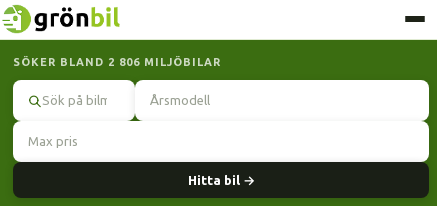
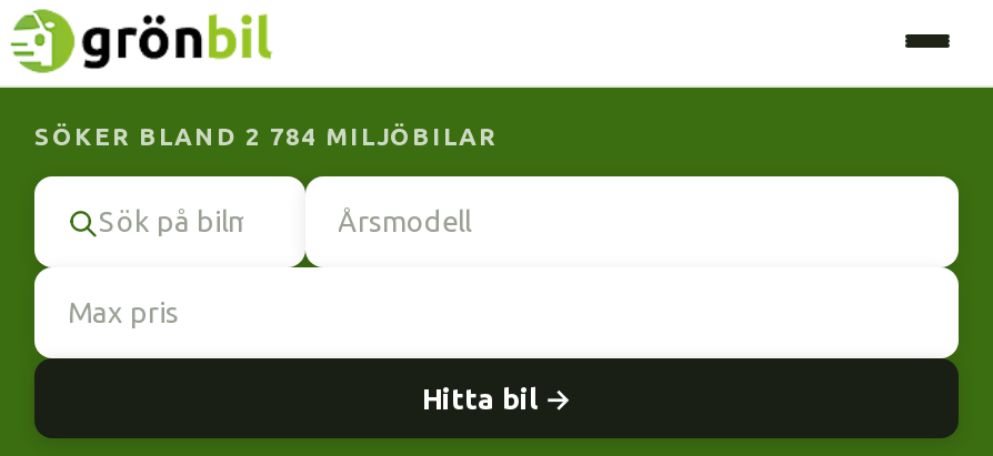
[13,56,221,68] SÖKER BLAND 2 806 MILJÖBILAR -> [34,123,496,150] SÖKER BLAND 2 784 MILJÖBILAR

